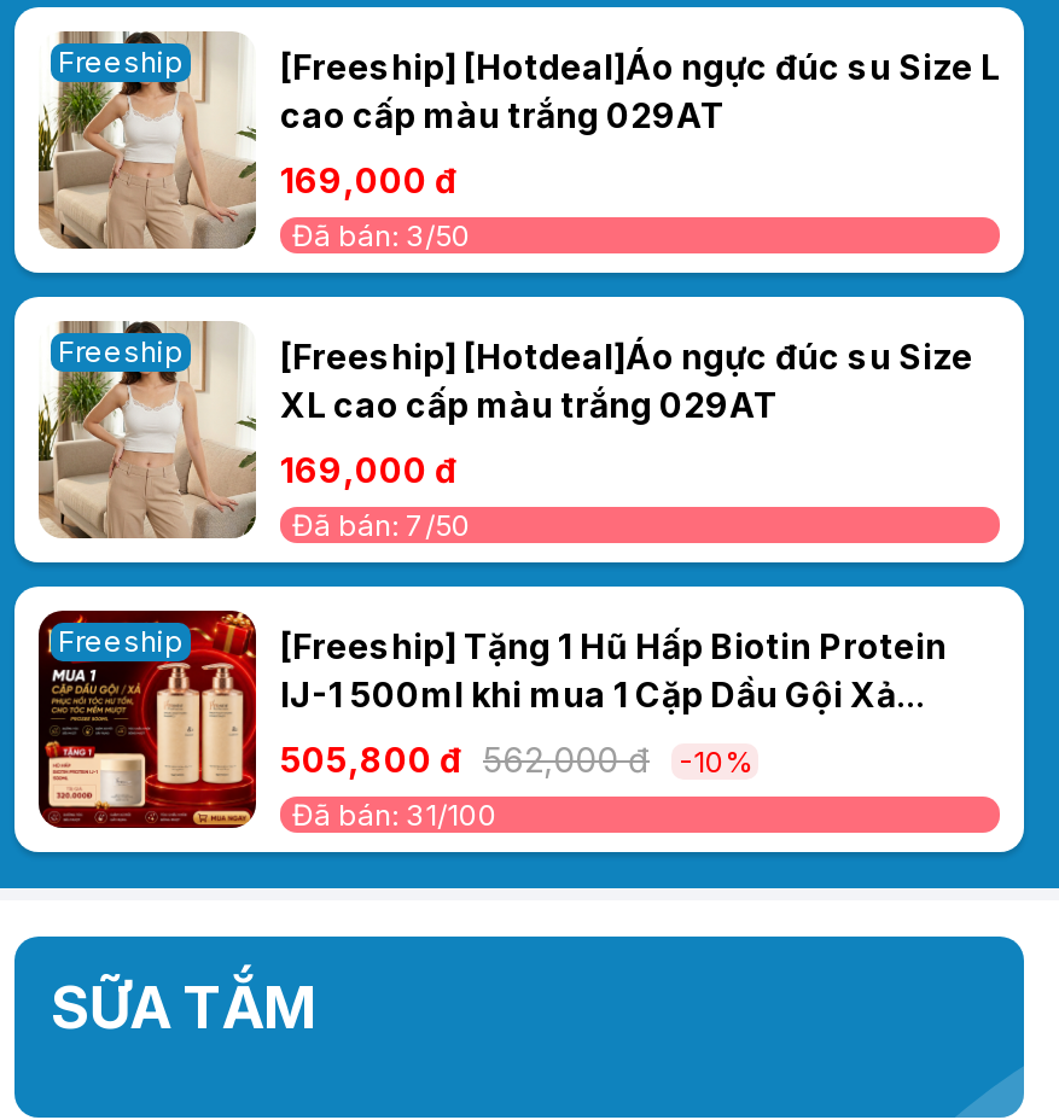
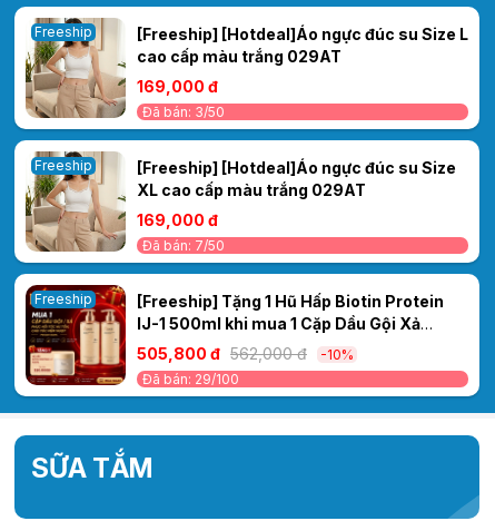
[292,797,498,833] Đã bán: 31/100 -> [142,371,239,387] Đã bán: 29/100

